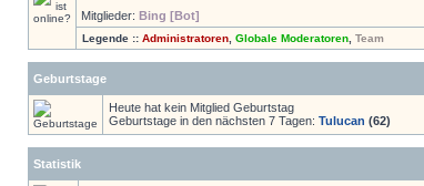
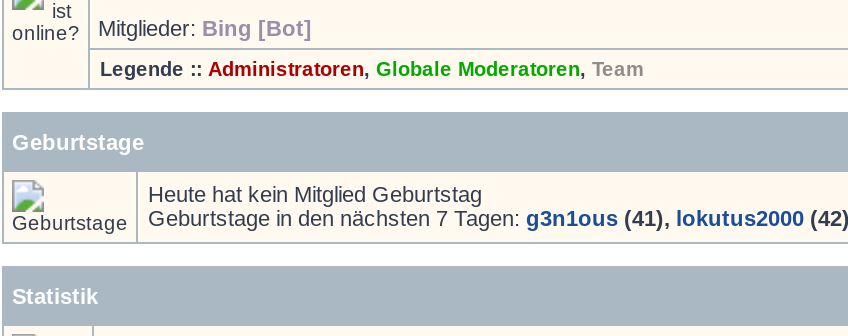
[109,114,391,127] Geburtstage in den nächsten 7 Tagen: Tulucan (62) -> [148,206,848,230] Geburtstage in den nächsten 7 Tagen: g3n1ous (41), lokutus2000 (42)

